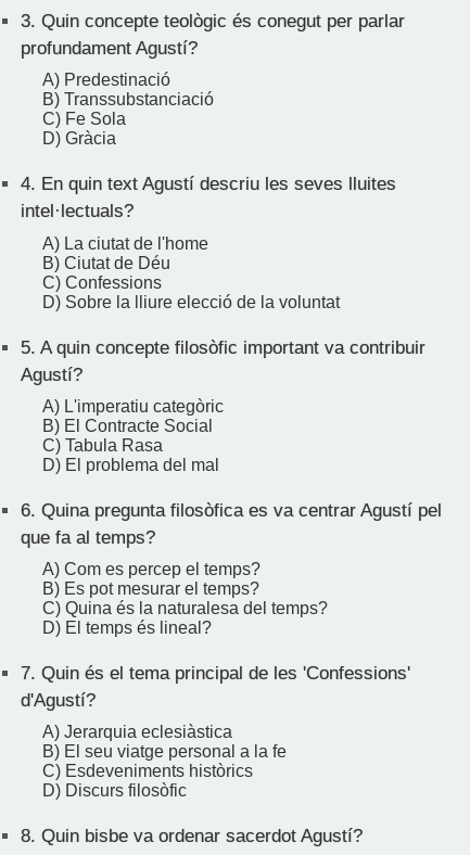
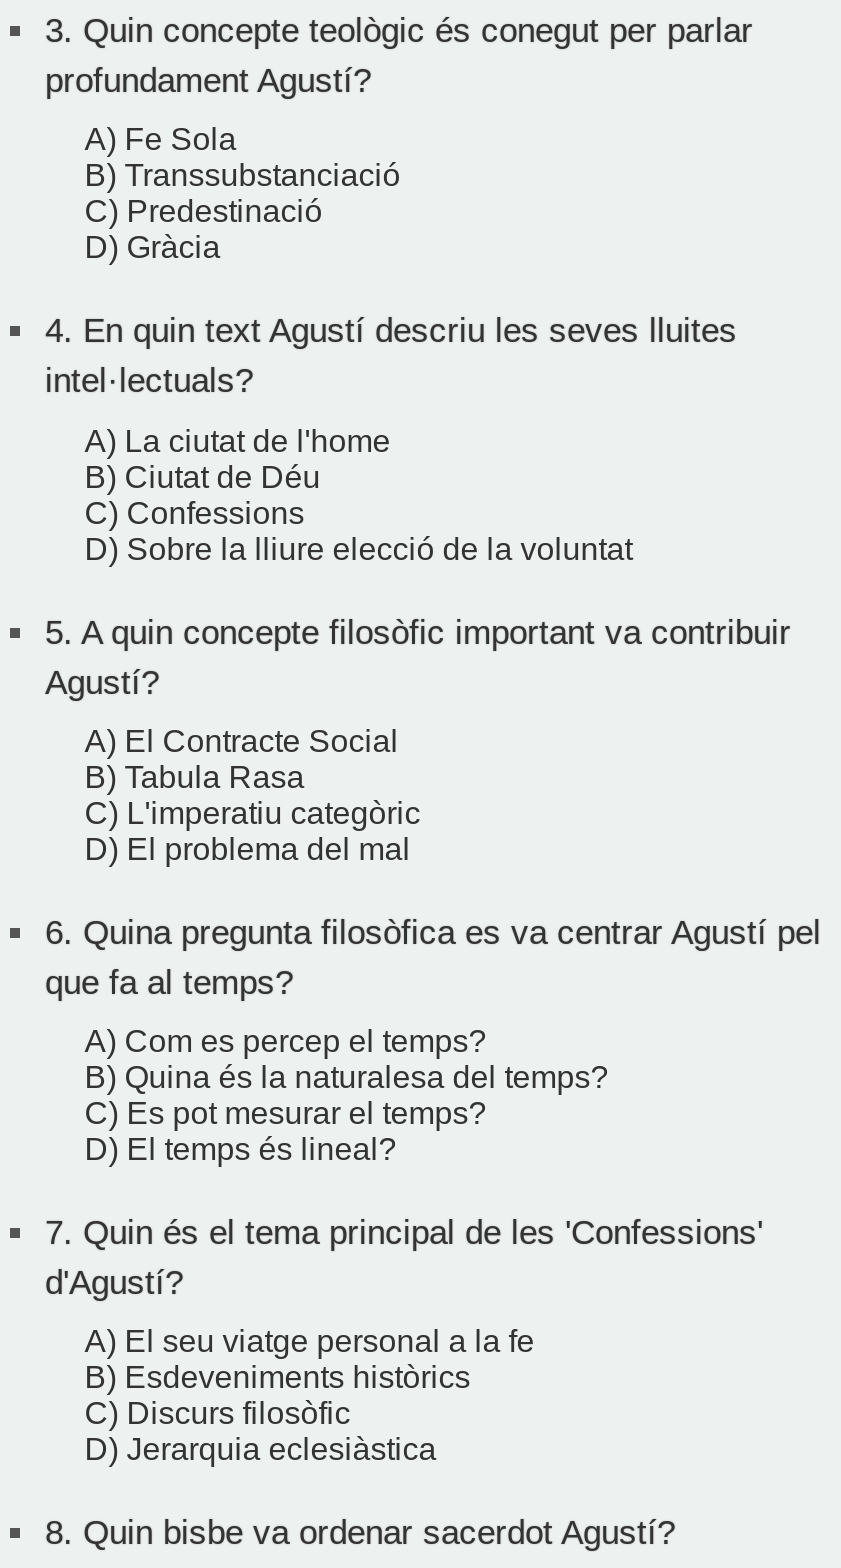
[43,71,171,90] A) Predestinació -> [85,123,237,157] A) Fe Sola
[43,110,126,129] C) Fe Sola -> [85,195,323,229] C) Predestinació
[43,397,224,455] A) L'imperatiu categòric | B) El Contracte Social | C) Tabula Rasa -> [85,724,421,830] A) El Contracte Social | B) Tabula Rasa | C) L'imperatiu categòric
[43,580,328,617] B) Es pot mesurar el temps? | C) Quina és la naturalesa del temps? -> [85,1060,609,1130] B) Quina és la naturalesa del temps? | C) Es pot mesurar el temps?
[43,723,287,800] A) Jerarquia eclesiàstica | B) El seu viatge personal a la fe | C) Esdeveniments històrics | D) Discurs filosòfic -> [85,1325,535,1467] A) El seu viatge personal a la fe | B) Esdeveniments històrics | C) Discurs filosòfic | D) Jerarquia eclesiàstica

